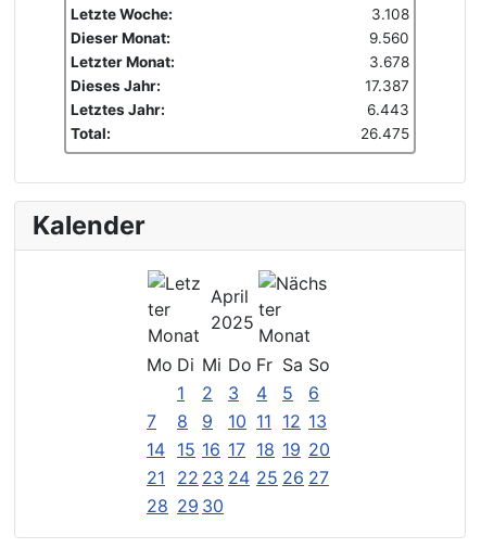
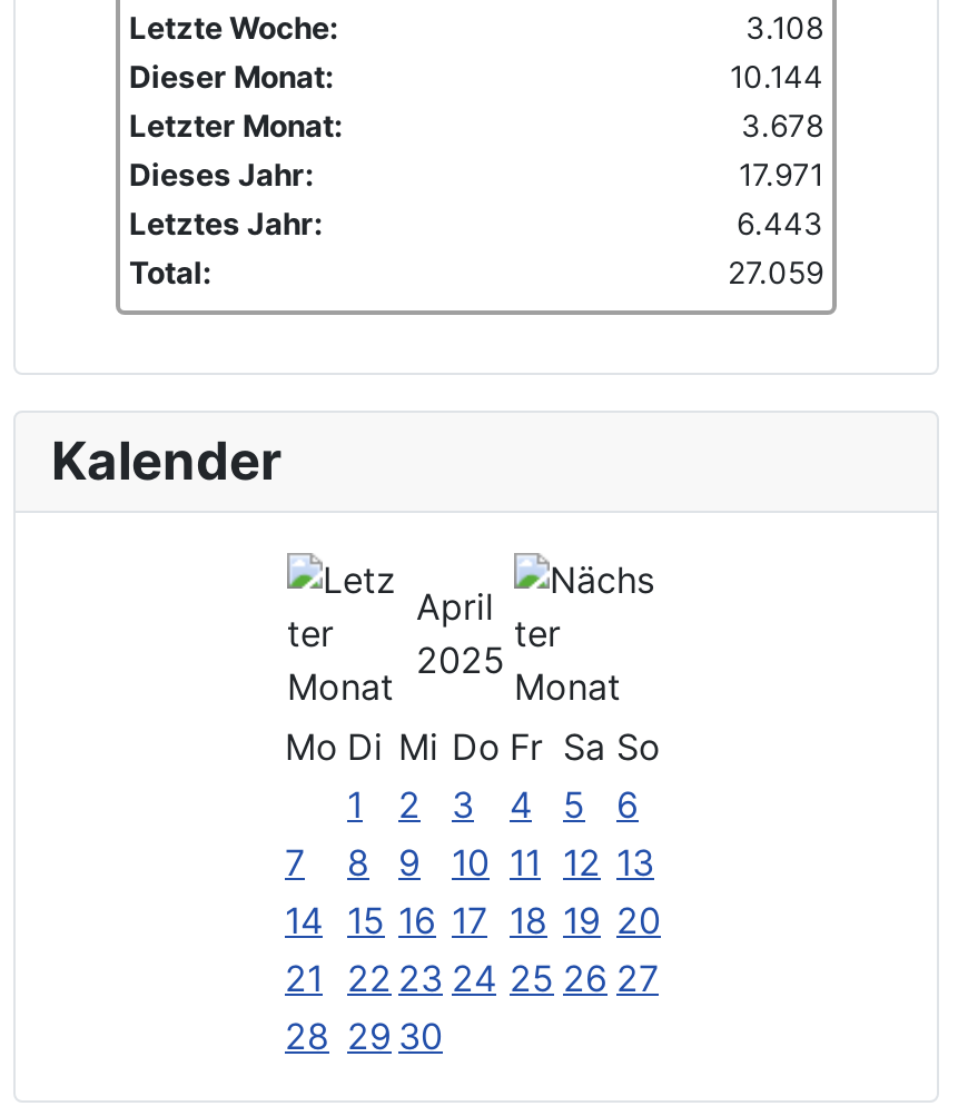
[369,29,409,47] 9.560 -> [730,59,823,95] 10.144
[365,77,409,94] 17.387 -> [739,157,823,192] 17.971
[360,125,409,142] 26.475 -> [728,255,823,290] 27.059

